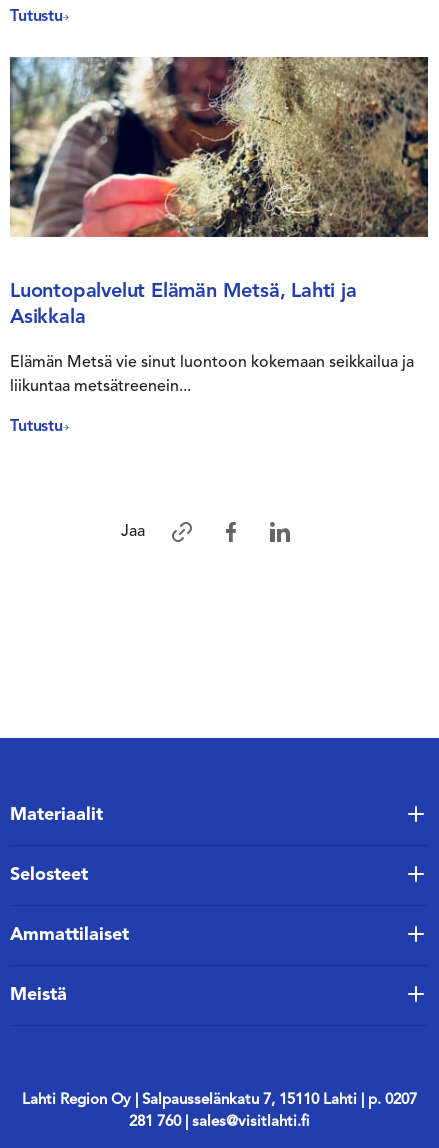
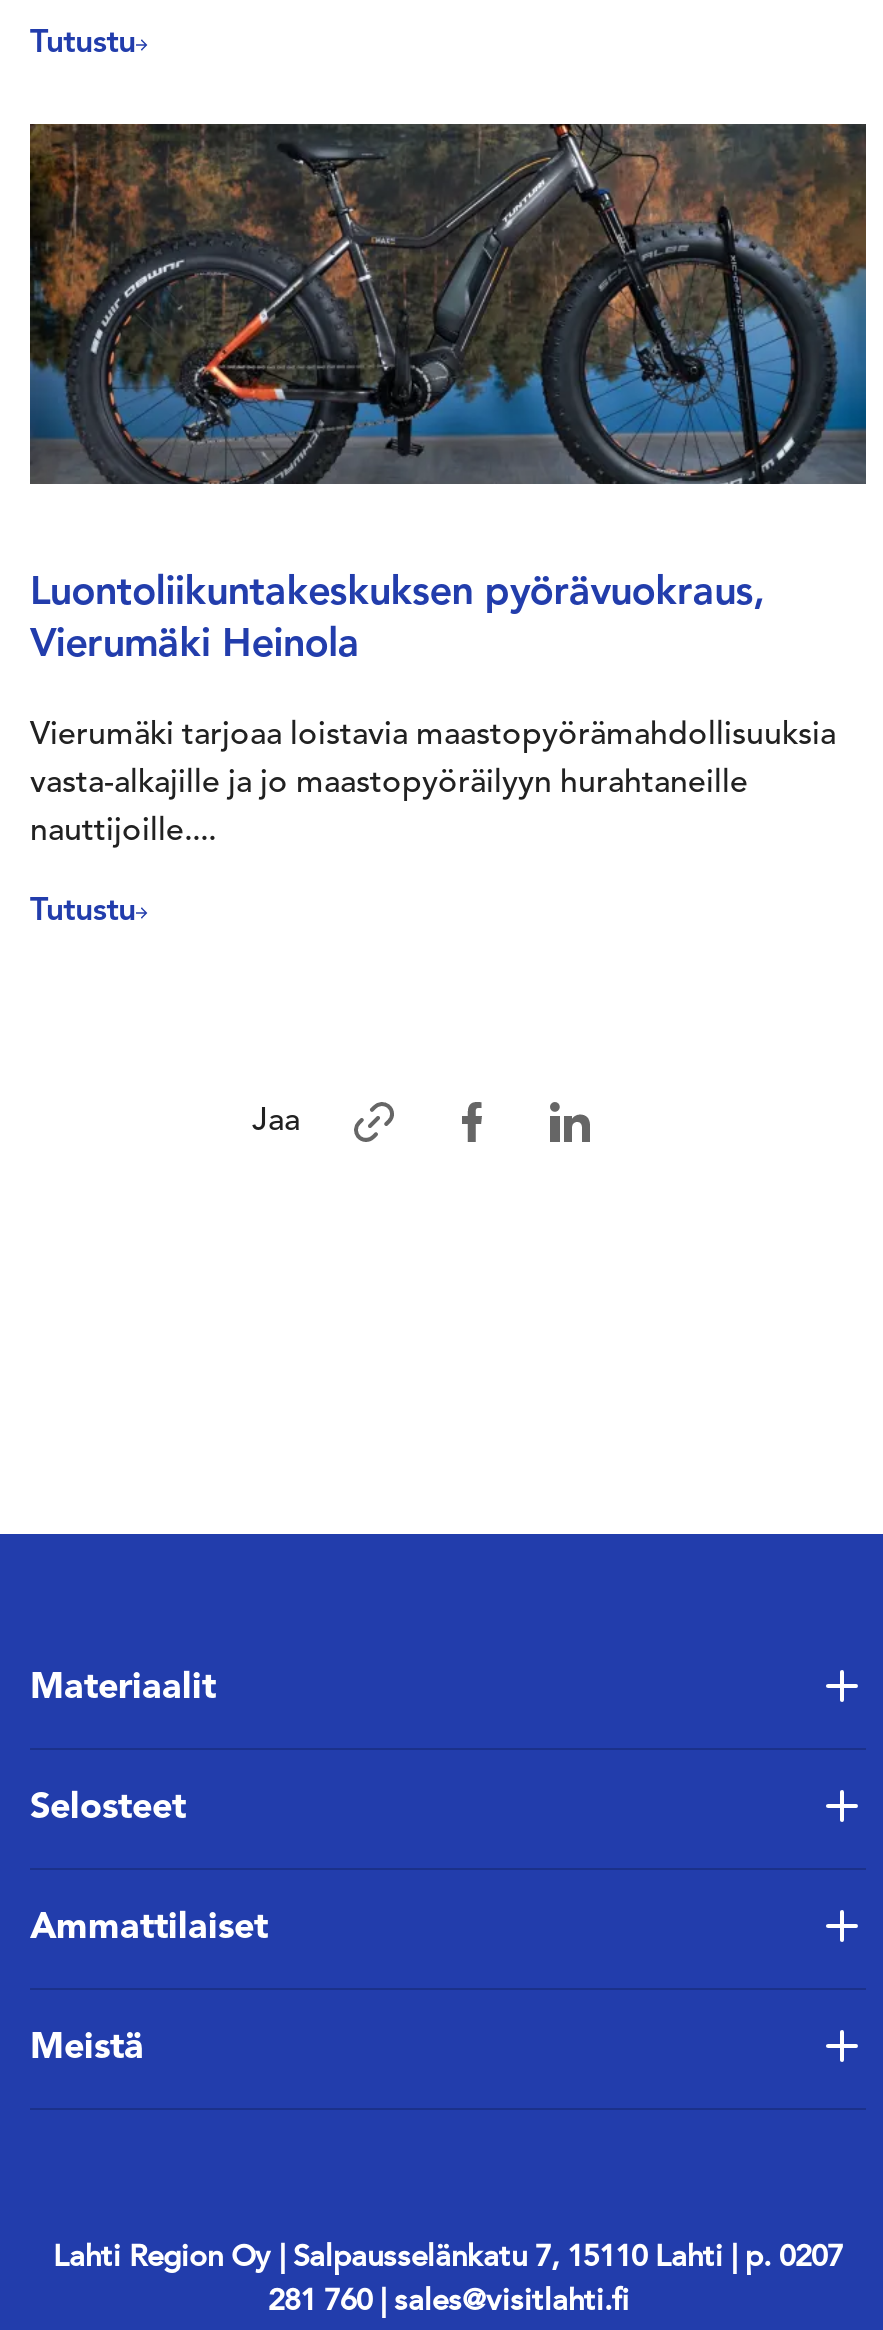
[9,56,429,238] [image] -> [28,122,868,486] [image]
[10,282,414,395] Luontopalvelut Elämän Metsä, Lahti ja | Asikkala | Elämän Metsä vie sinut luontoon kokemaan seikkailua ja | liikuntaa metsätreenein... -> [30,574,836,848] Luontoliikuntakeskuksen pyörävuokraus, | Vierumäki Heinola | Vierumäki tarjoaa loistavia maastopyörämahdollisuuksia | vasta-alkajille ja jo maastopyöräilyyn hurahtaneille | nauttijoille....

